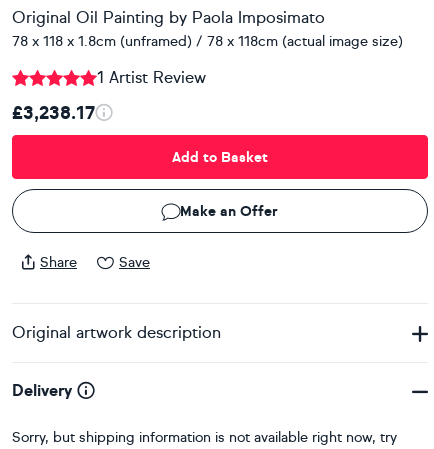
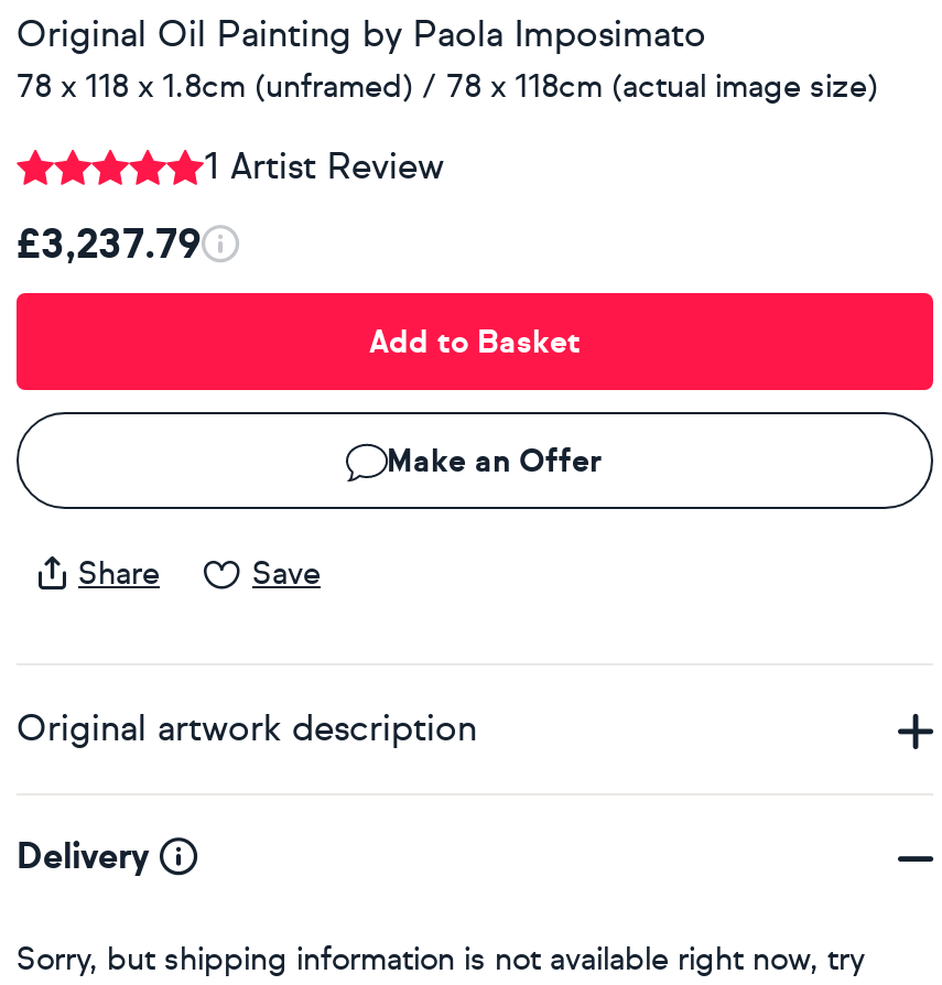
[12,102,95,124] £3,238.17 -> [17,220,202,269] £3,237.79

